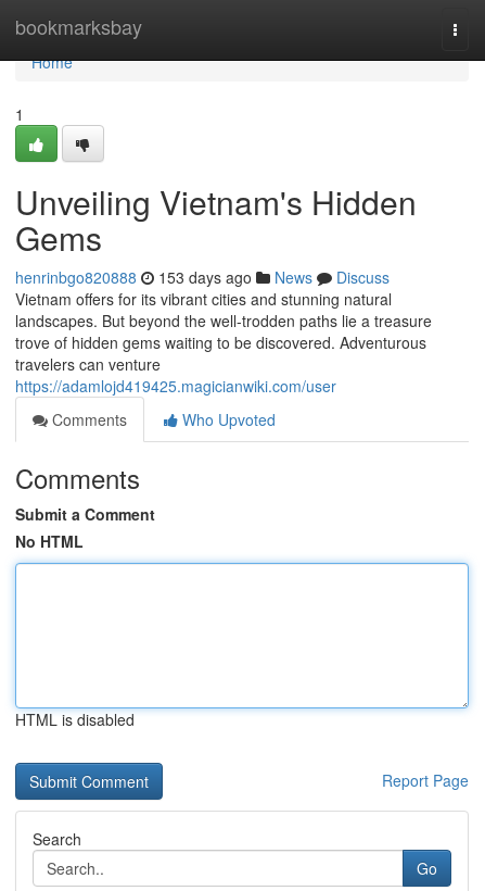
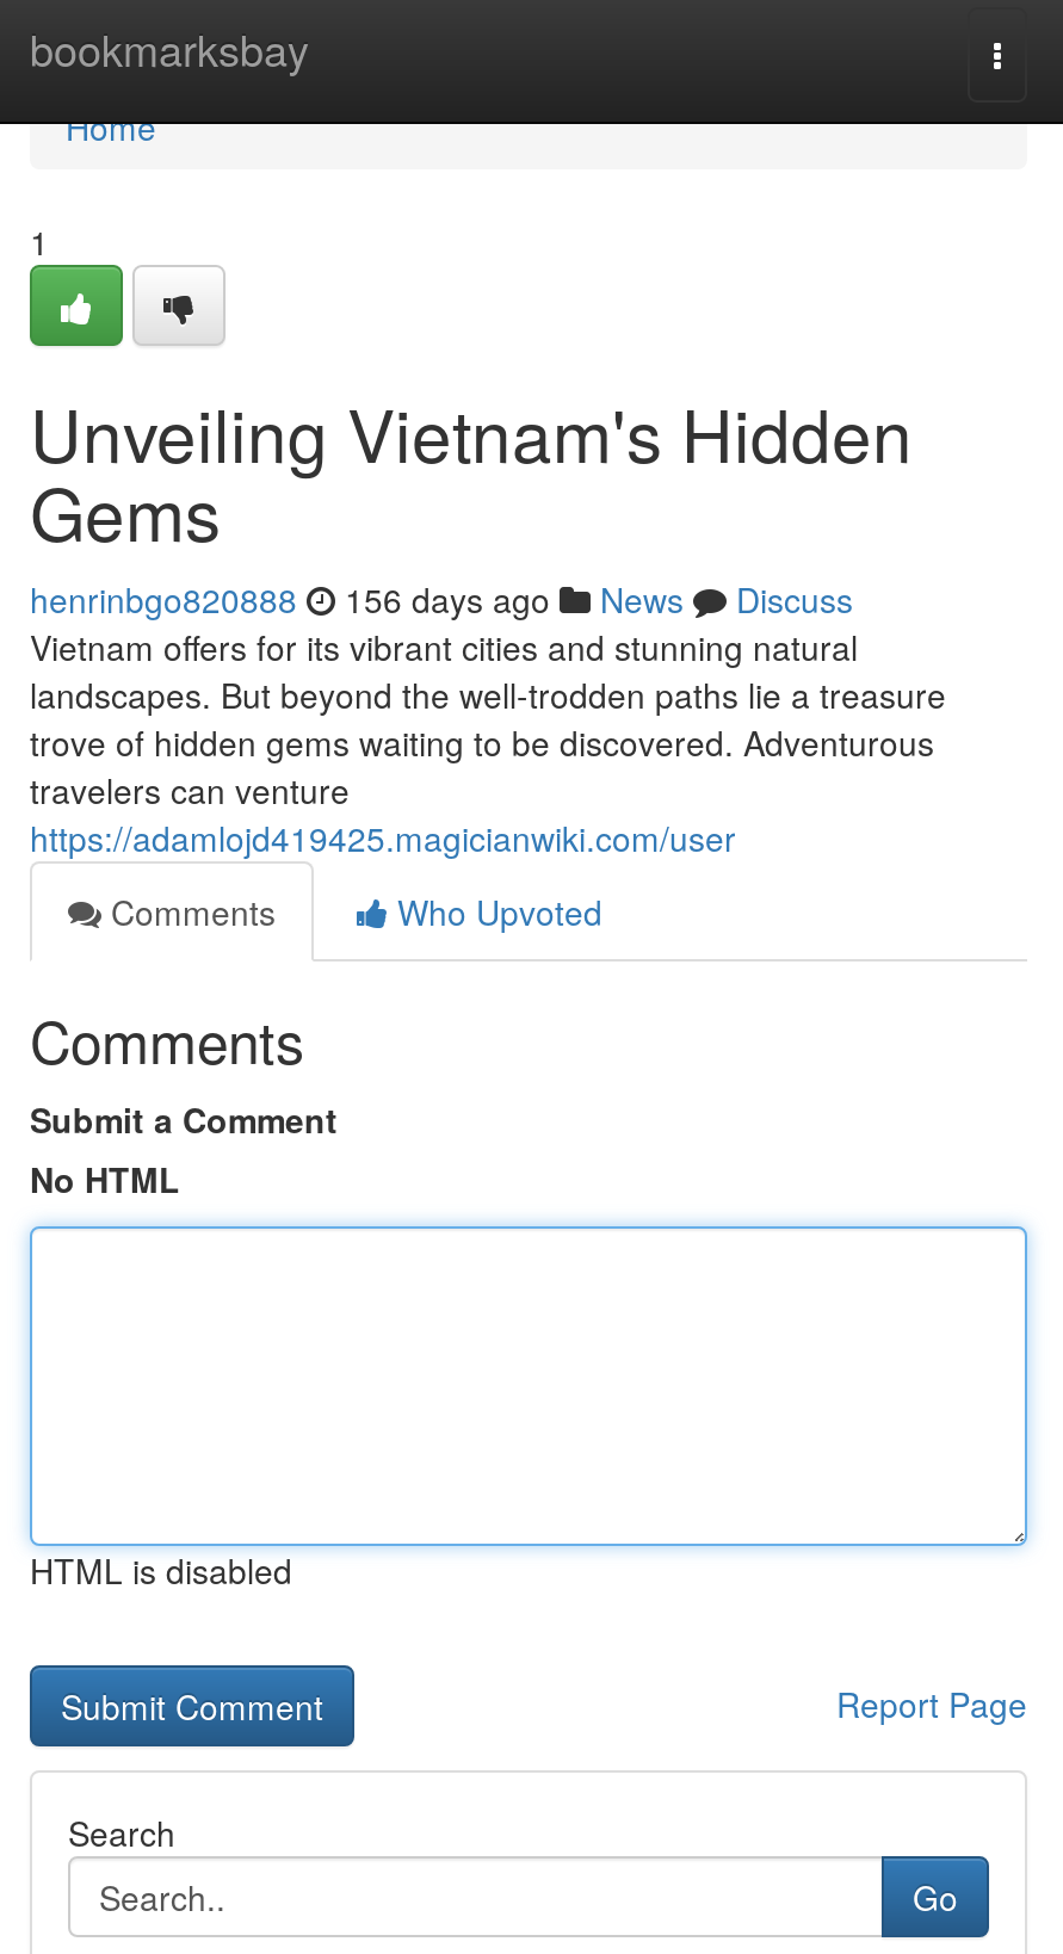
[15,266,390,288] henrinbgo820888 153 days ago News Discuss -> [30,575,853,623] henrinbgo820888 156 days ago News Discuss

